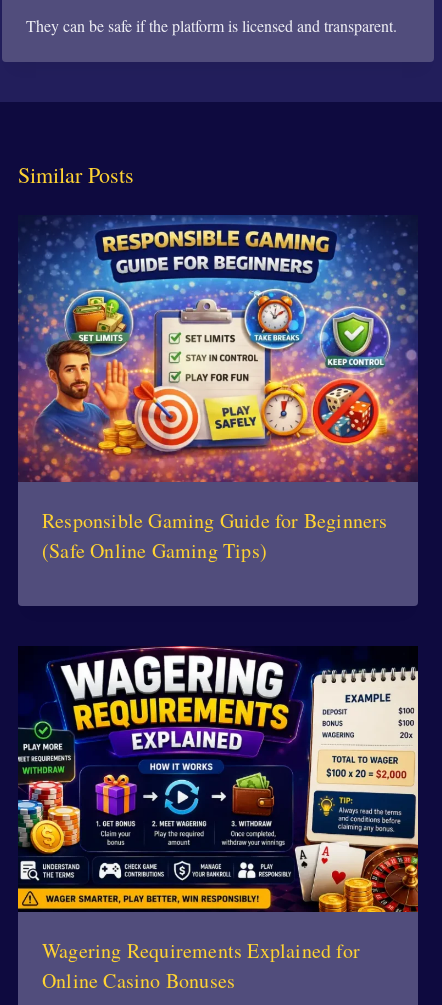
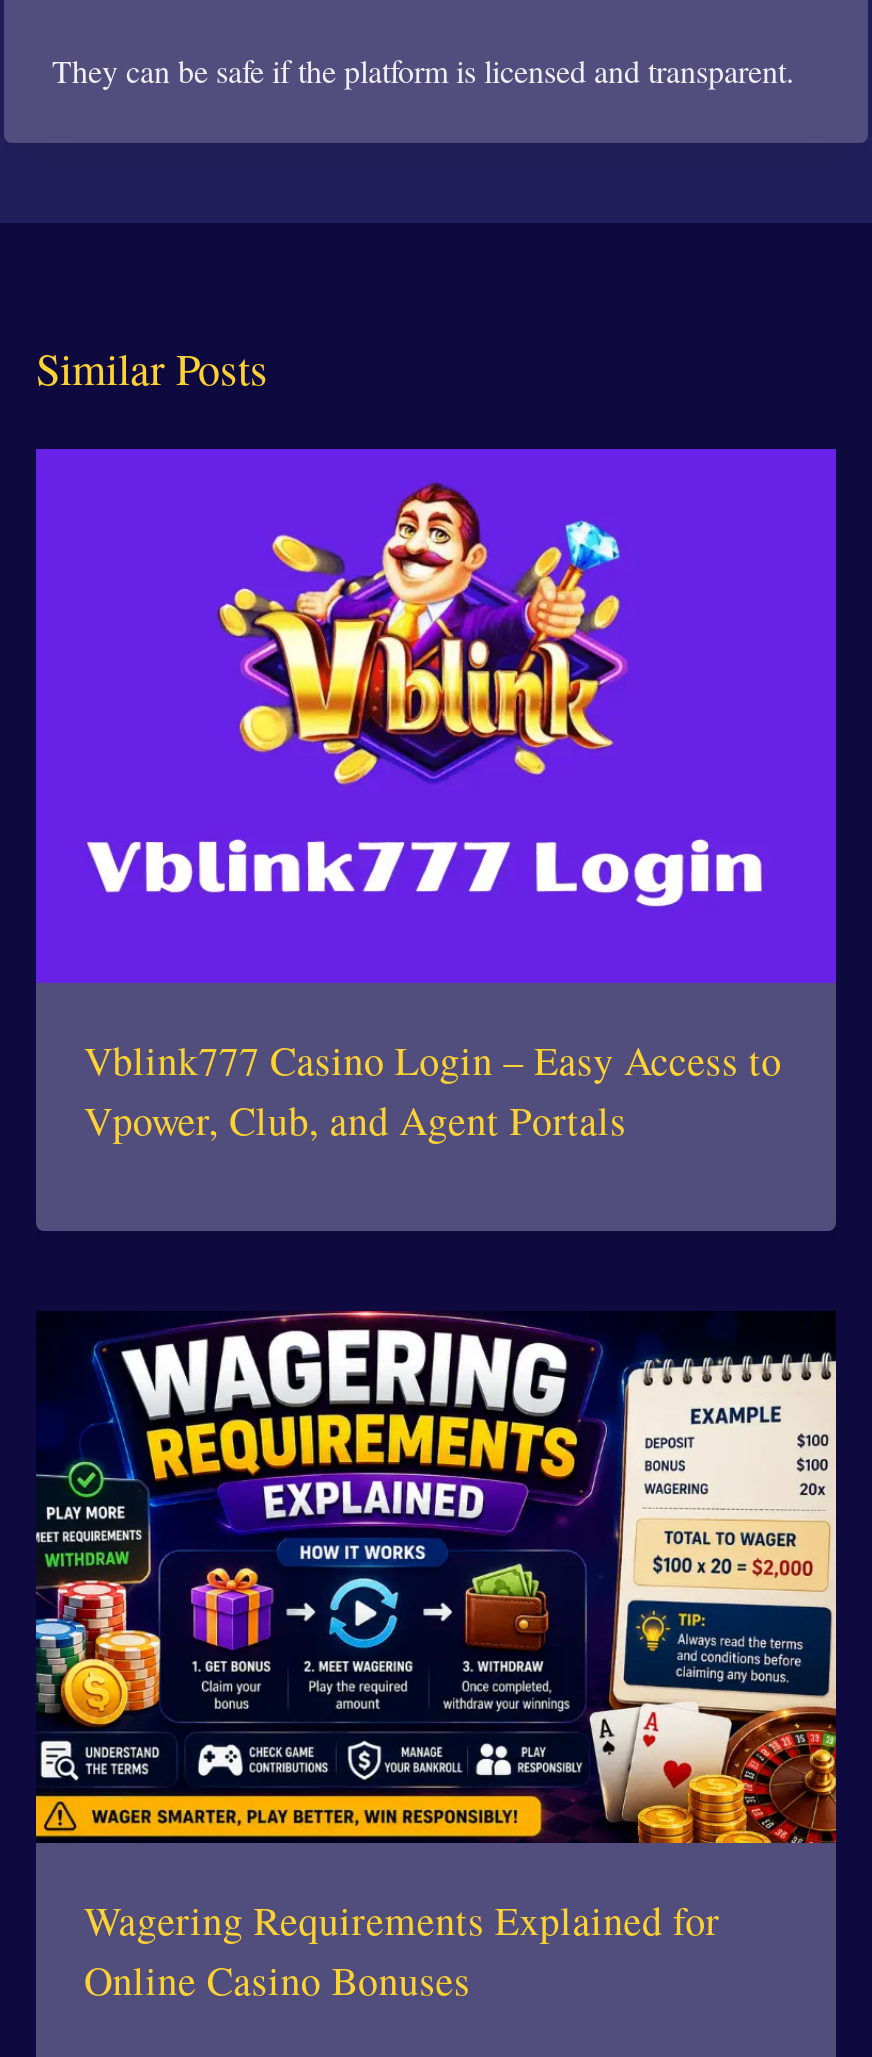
[17,215,419,564] [image] | Responsible Gaming Guide for Beginners | (Safe Online Gaming Tips) -> [34,447,838,1146] [image] | Vblink777 Casino Login – Easy Access to | Vpower, Club, and Agent Portals

